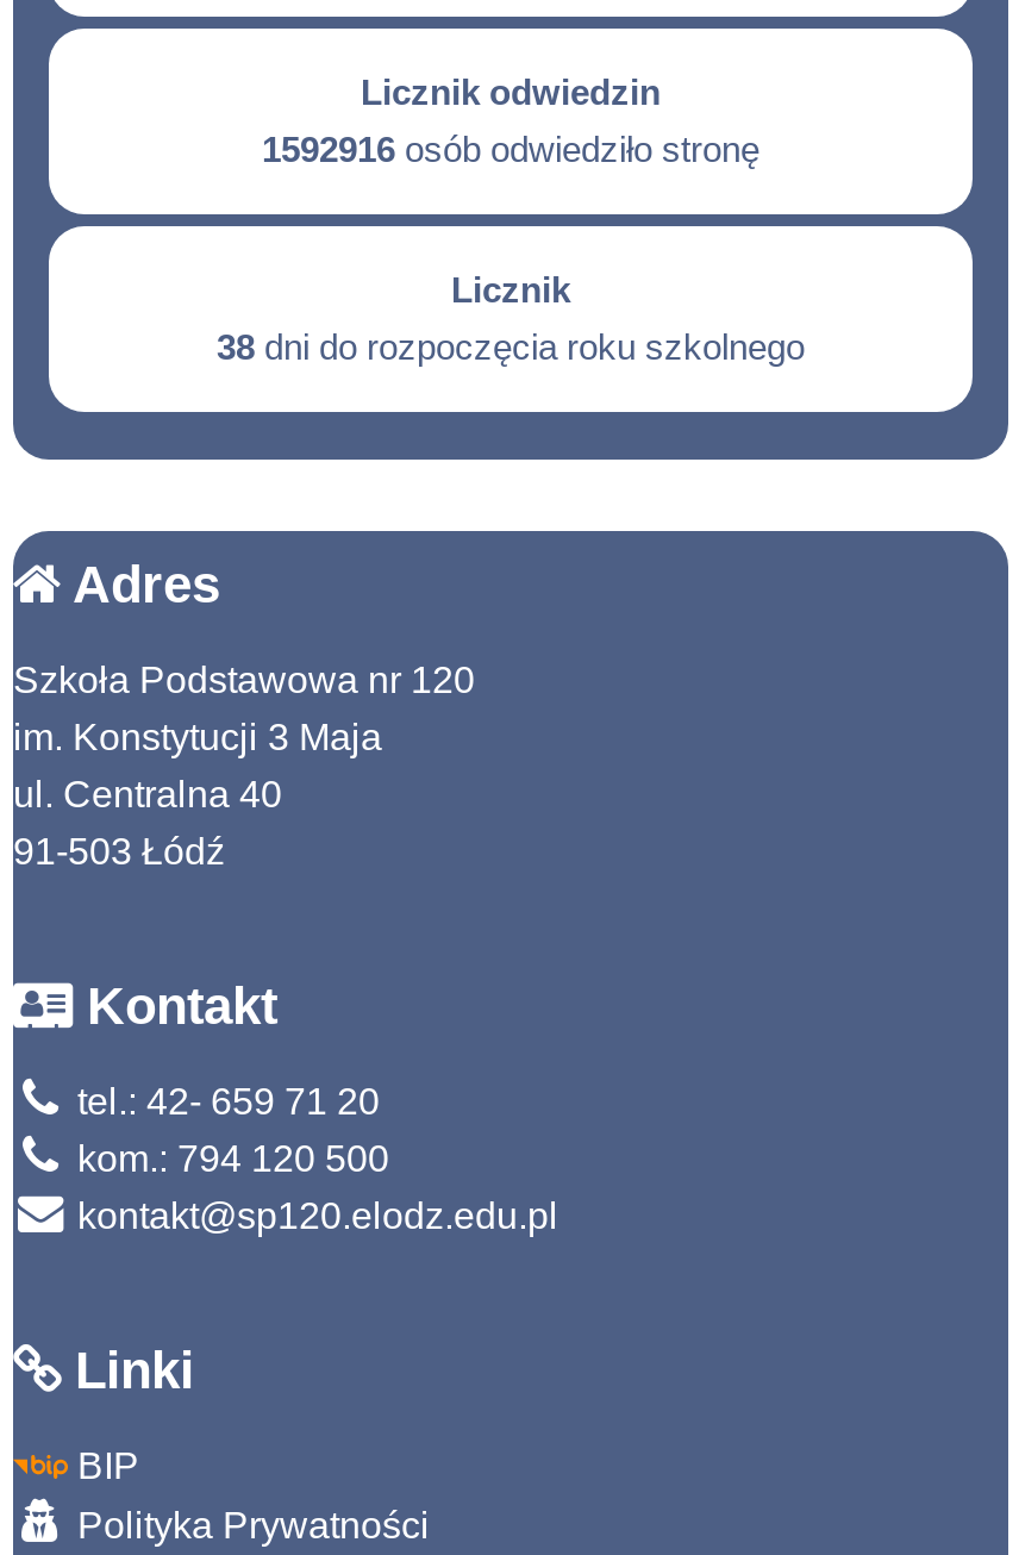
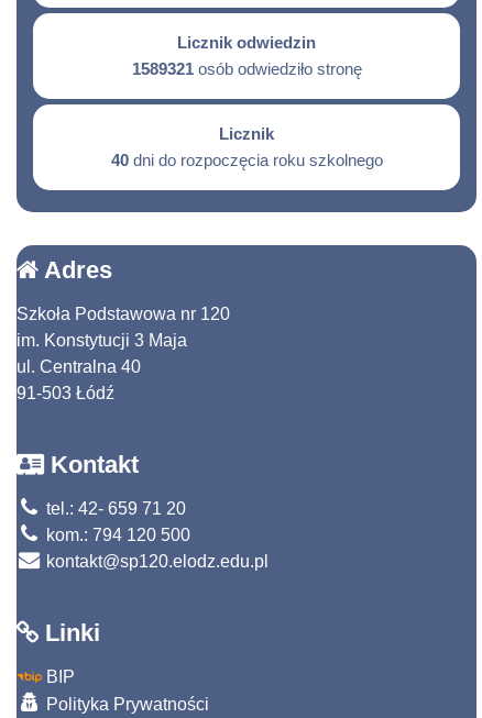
[262,127,759,168] 1592916 osób odwiedziło stronę -> [132,59,362,78] 1589321 osób odwiedziło stronę
[217,325,805,366] 38 dni do rozpoczęcia roku szkolnego -> [111,150,382,169] 40 dni do rozpoczęcia roku szkolnego

